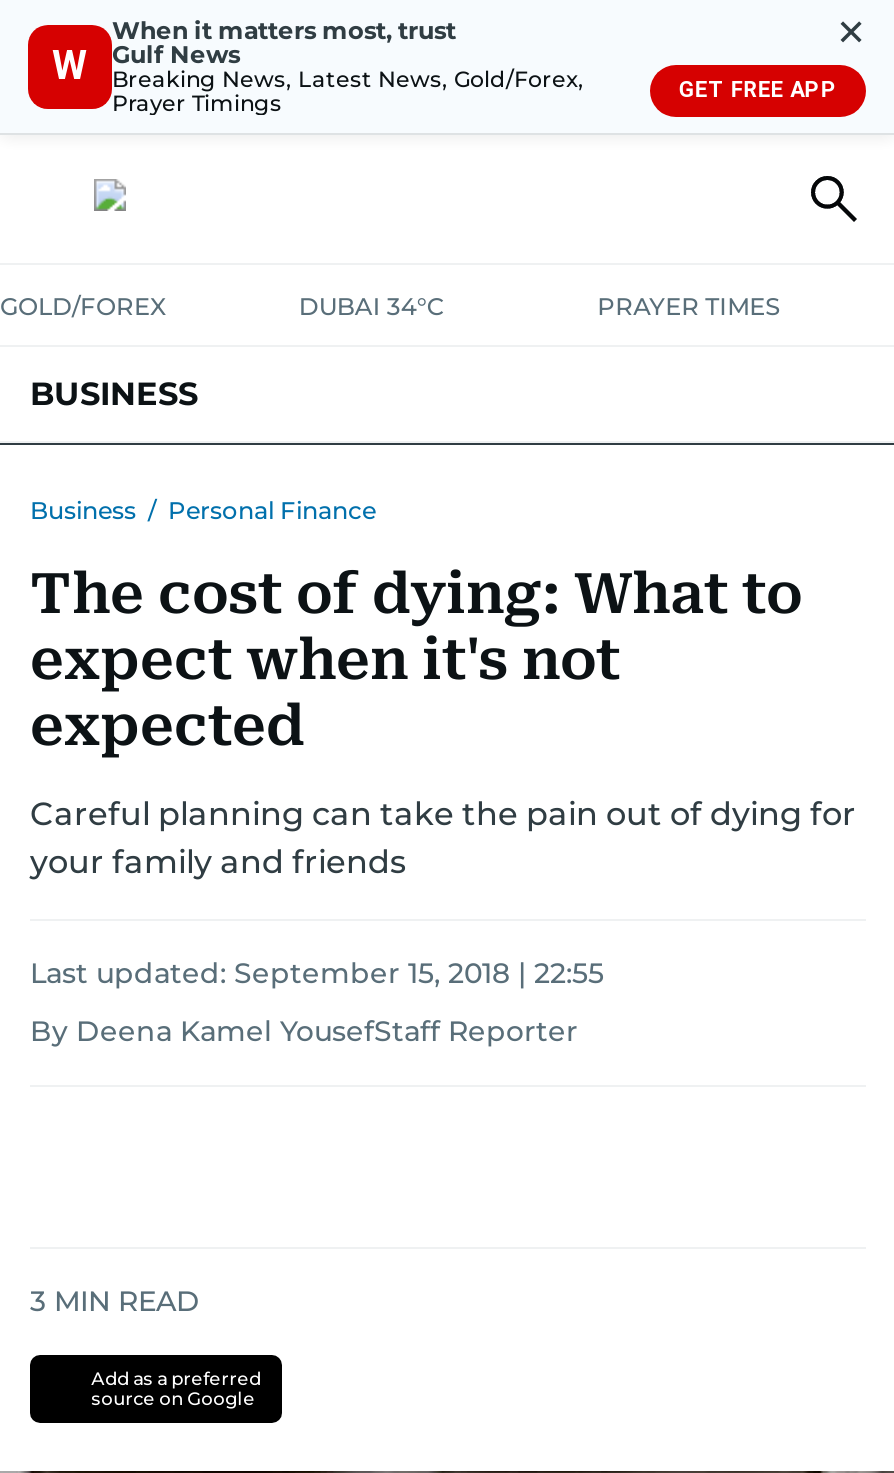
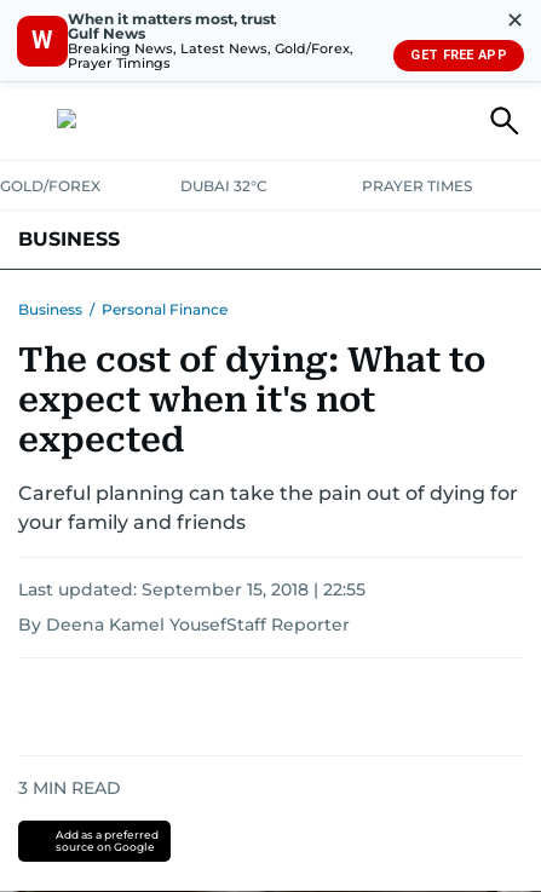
[299,291,445,321] DUBAI 34°C -> [181,177,268,195] DUBAI 32°C

